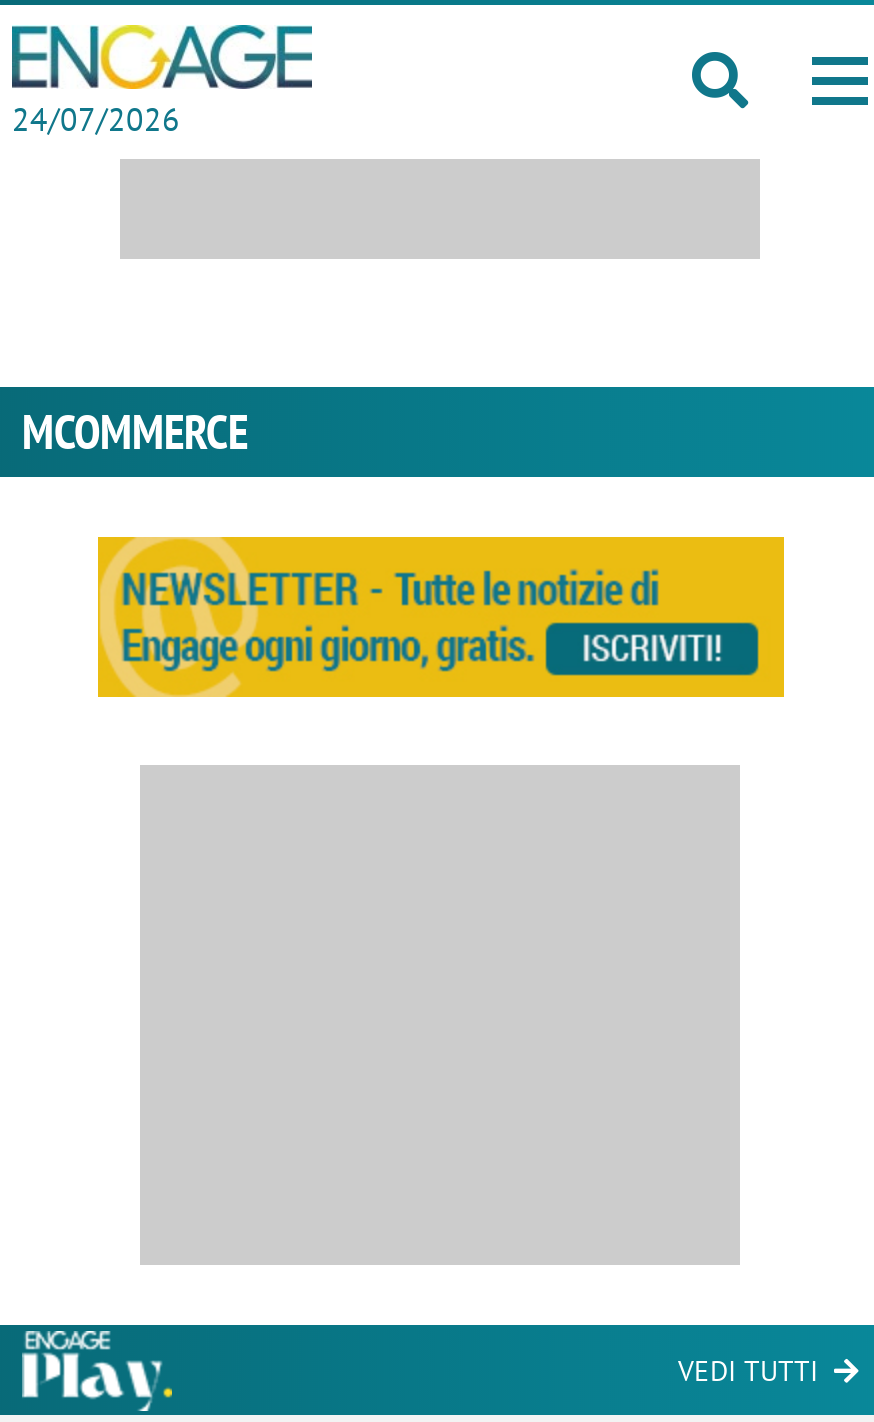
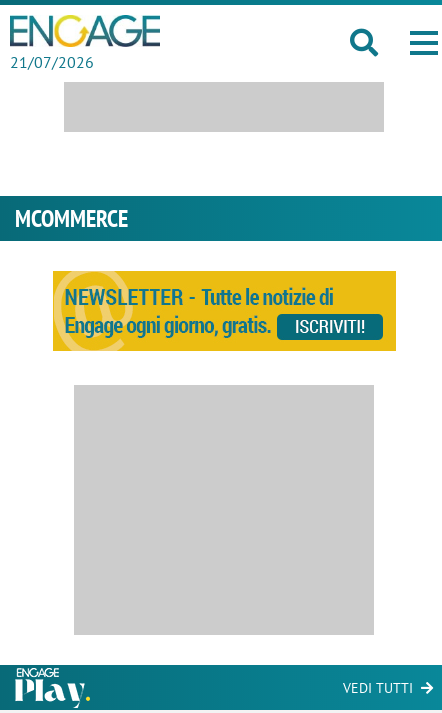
[12,99,180,139] 24/07/2026 -> [10,52,94,72] 21/07/2026

